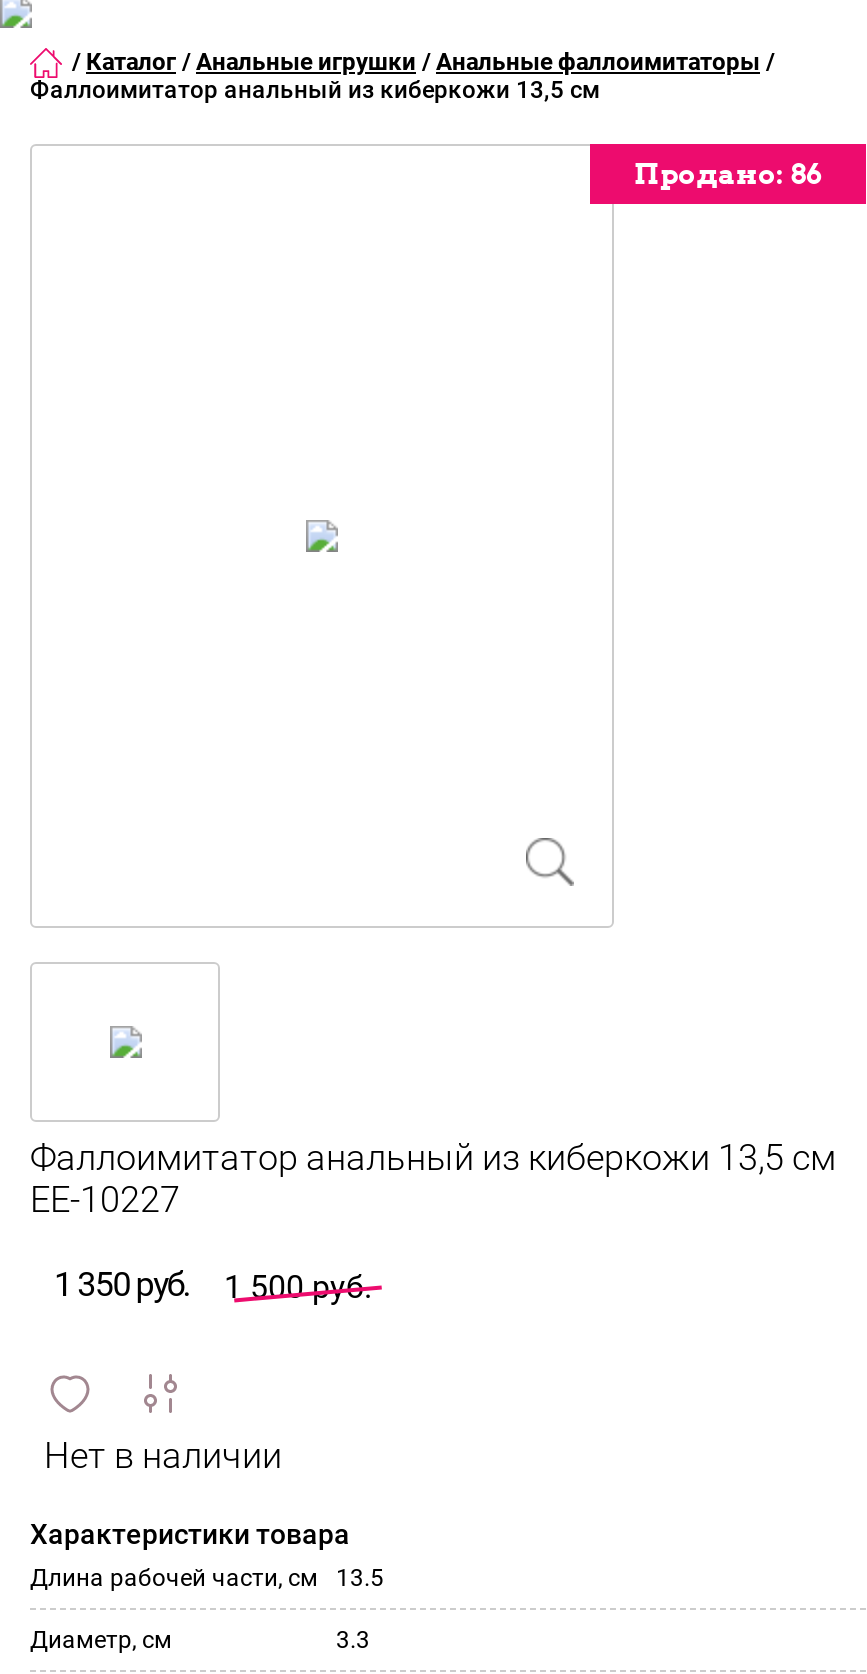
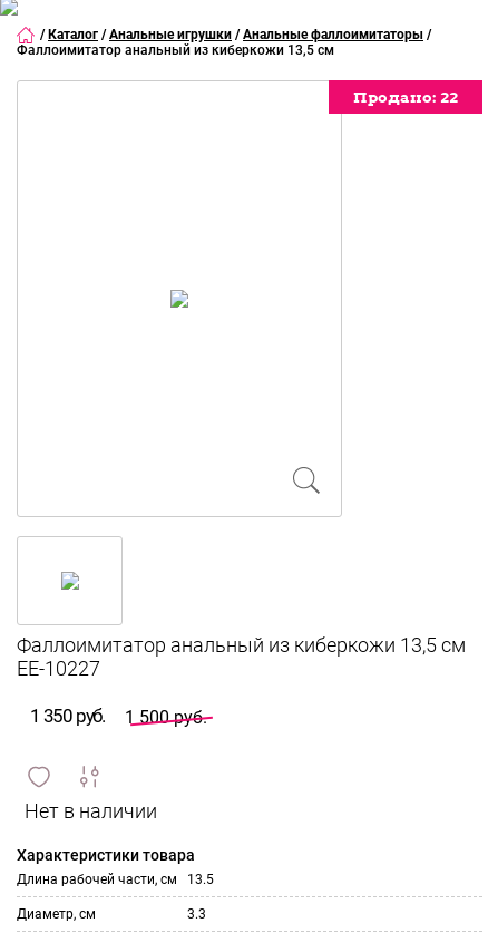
[634,158,822,190] Продано: 86 -> [353,88,458,106] Продано: 22

